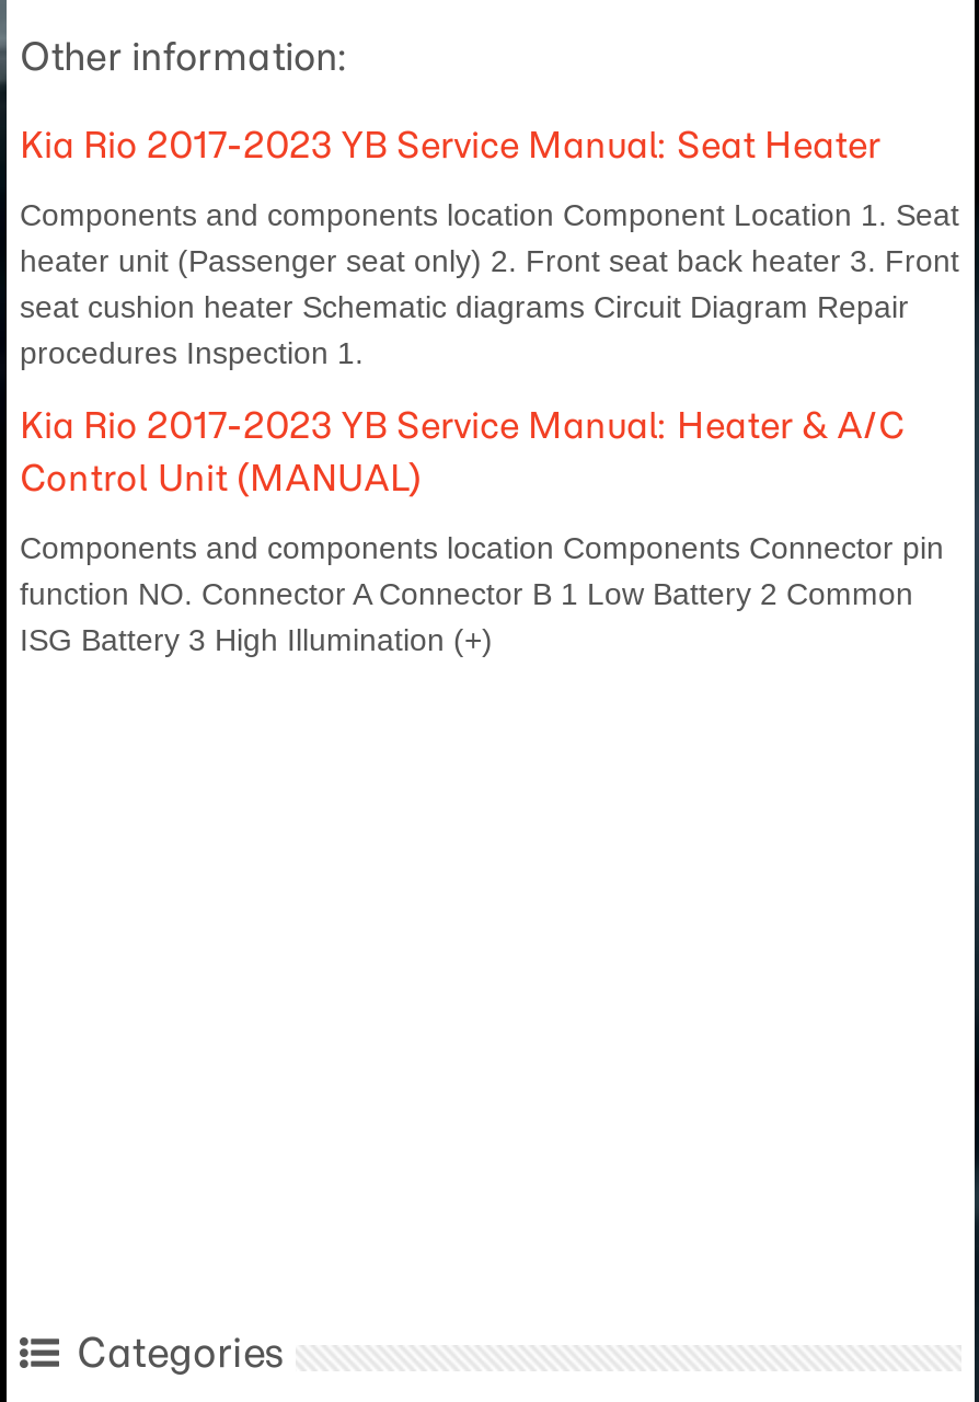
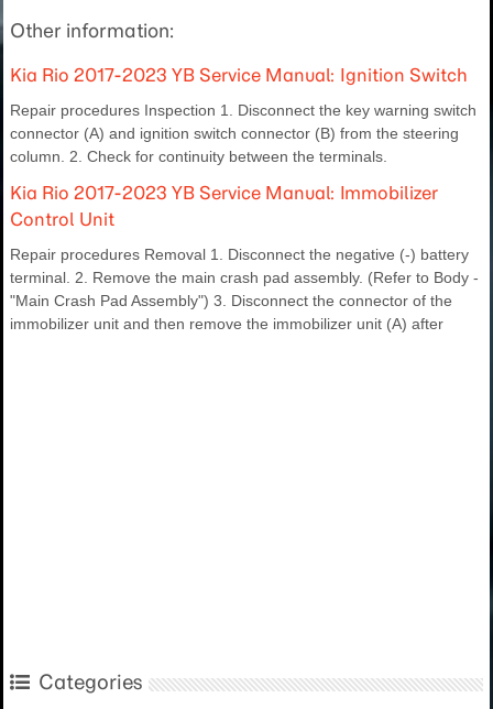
[20,124,880,167] Kia Rio 2017-2023 YB Service Manual: Seat Heater -> [10,64,468,86] Kia Rio 2017-2023 YB Service Manual: Ignition Switch
[20,198,959,371] Components and components location Component Location 1. Seat | heater unit (Passenger seat only) 2. Front seat back heater 3. Front | seat cushion heater Schematic diagrams Circuit Diagram Repair | procedures Inspection 1. -> [10,102,476,166] Repair procedures Inspection 1. Disconnect the key warning switch | connector (A) and ignition switch connector (B) from the steering | column. 2. Check for continuity between the terminals.
[20,404,905,500] Kia Rio 2017-2023 YB Service Manual: Heater & A/C | Control Unit (MANUAL) -> [10,182,438,231] Kia Rio 2017-2023 YB Service Manual: Immobilizer | Control Unit
[20,531,944,658] Components and components location Components Connector pin | function NO. Connector A Connector B 1 Low Battery 2 Common | ISG Battery 3 High Illumination (+) -> [10,246,479,333] Repair procedures Removal 1. Disconnect the negative (-) battery | terminal. 2. Remove the main crash pad assembly. (Refer to Body - | "Main Crash Pad Assembly") 3. Disconnect the connector of the | immobilizer unit and then remove the immobilizer unit (A) after

